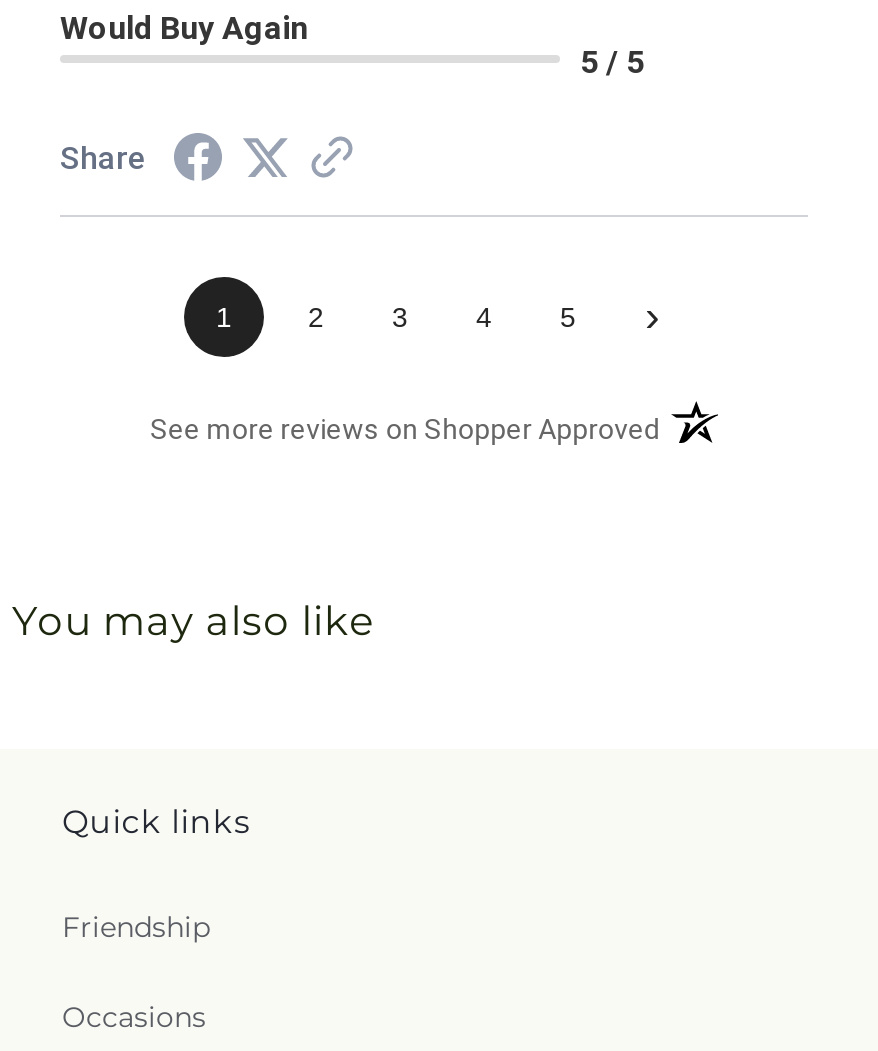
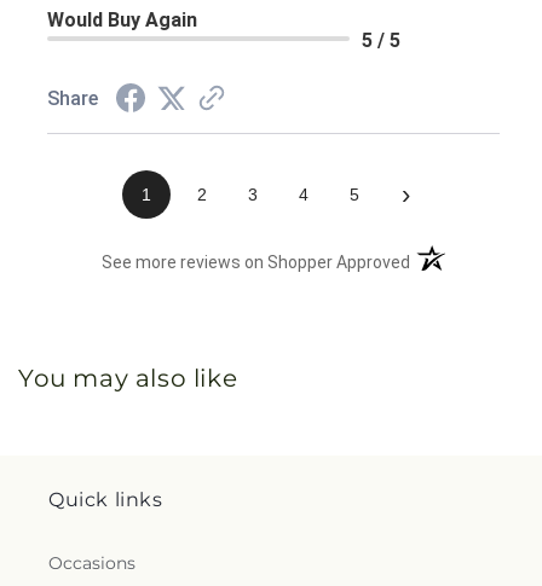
[62,909,210,945] Friendship -> none

